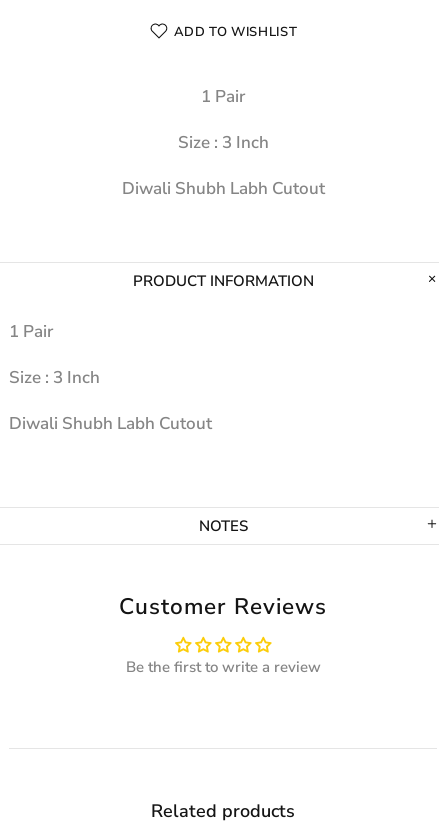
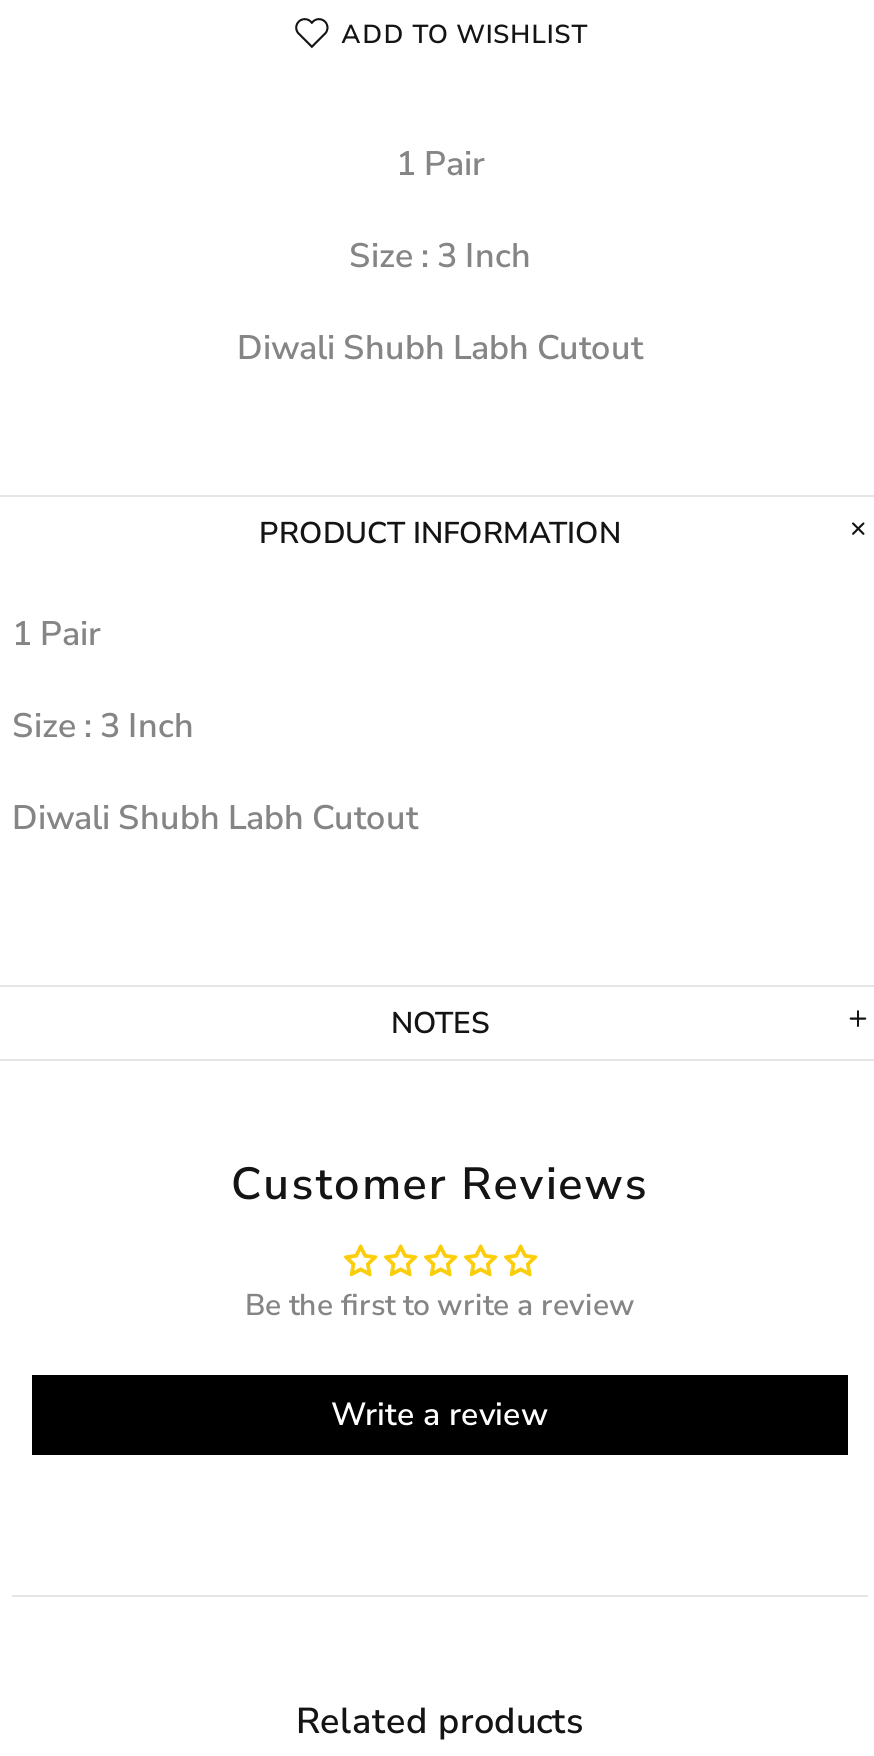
none -> [331,1393,549,1437] Write a review

